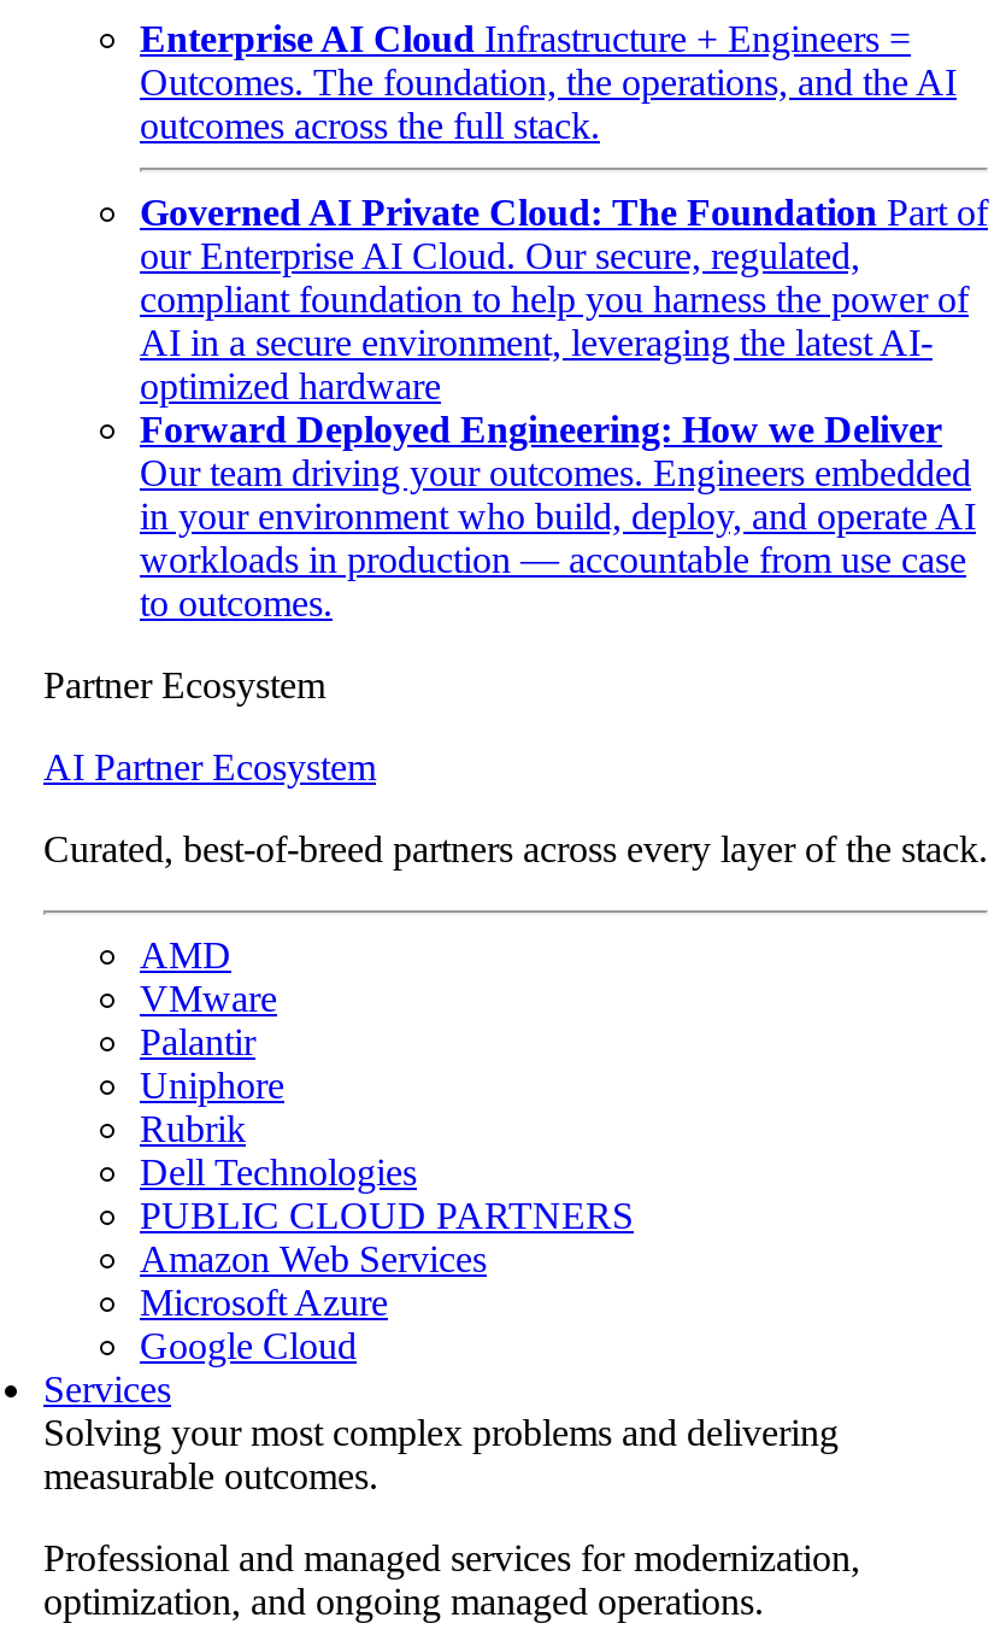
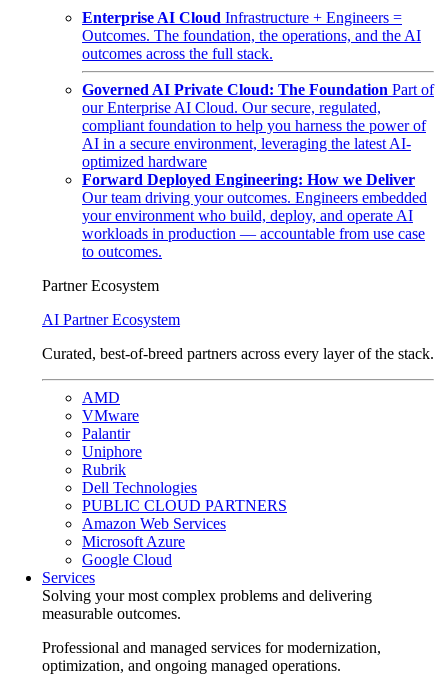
[140,496,976,537] in your environment who build, deploy, and operate AI -> [82,207,413,224] your environment who build, deploy, and operate AI

